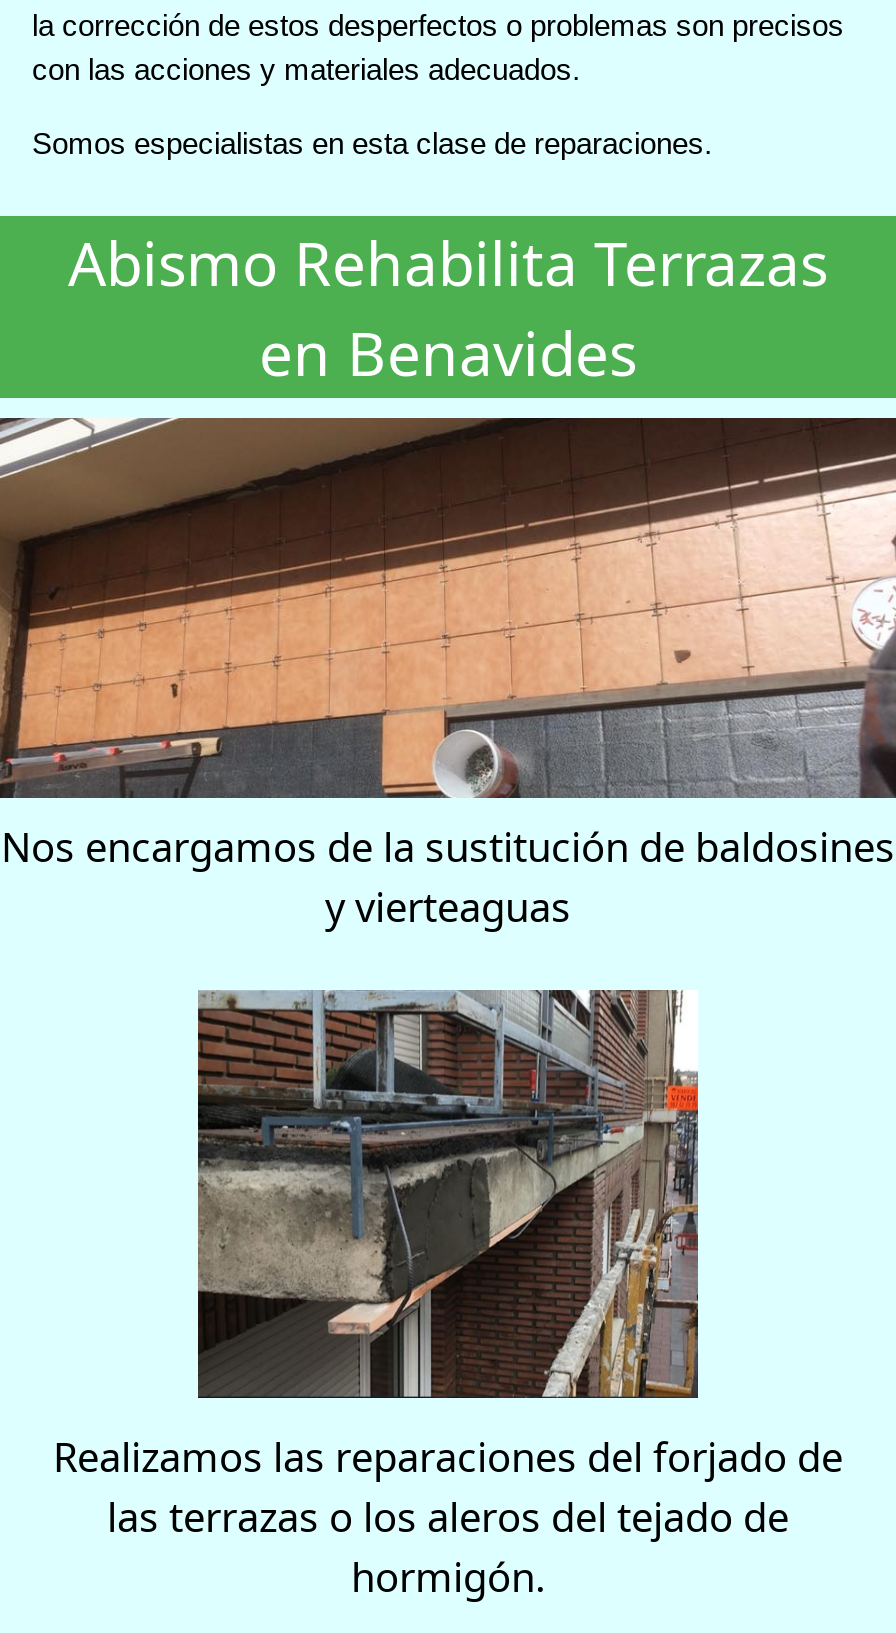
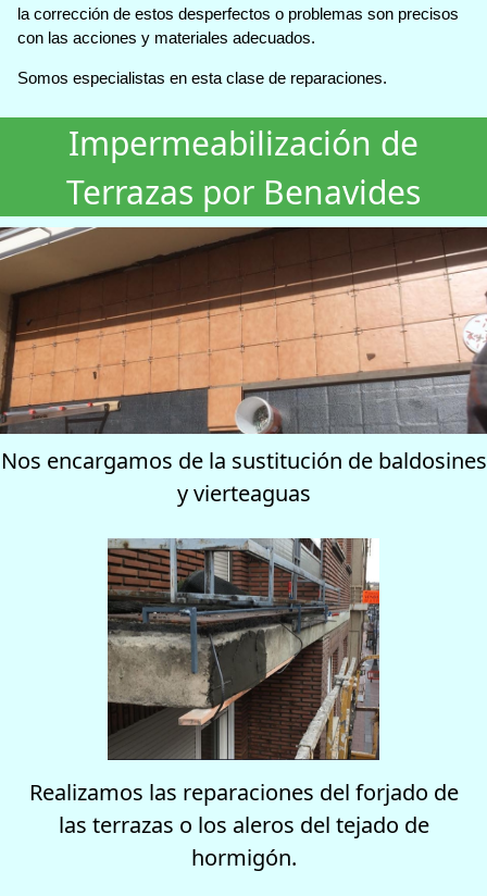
[68,221,828,393] Abismo Rehabilita Terrazas | en Benavides -> [66,120,421,214] Impermeabilización de | Terrazas por Benavides

